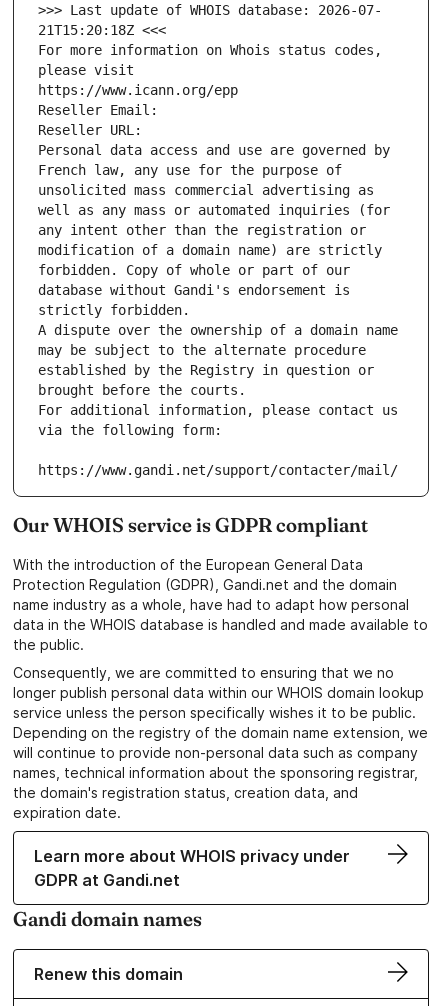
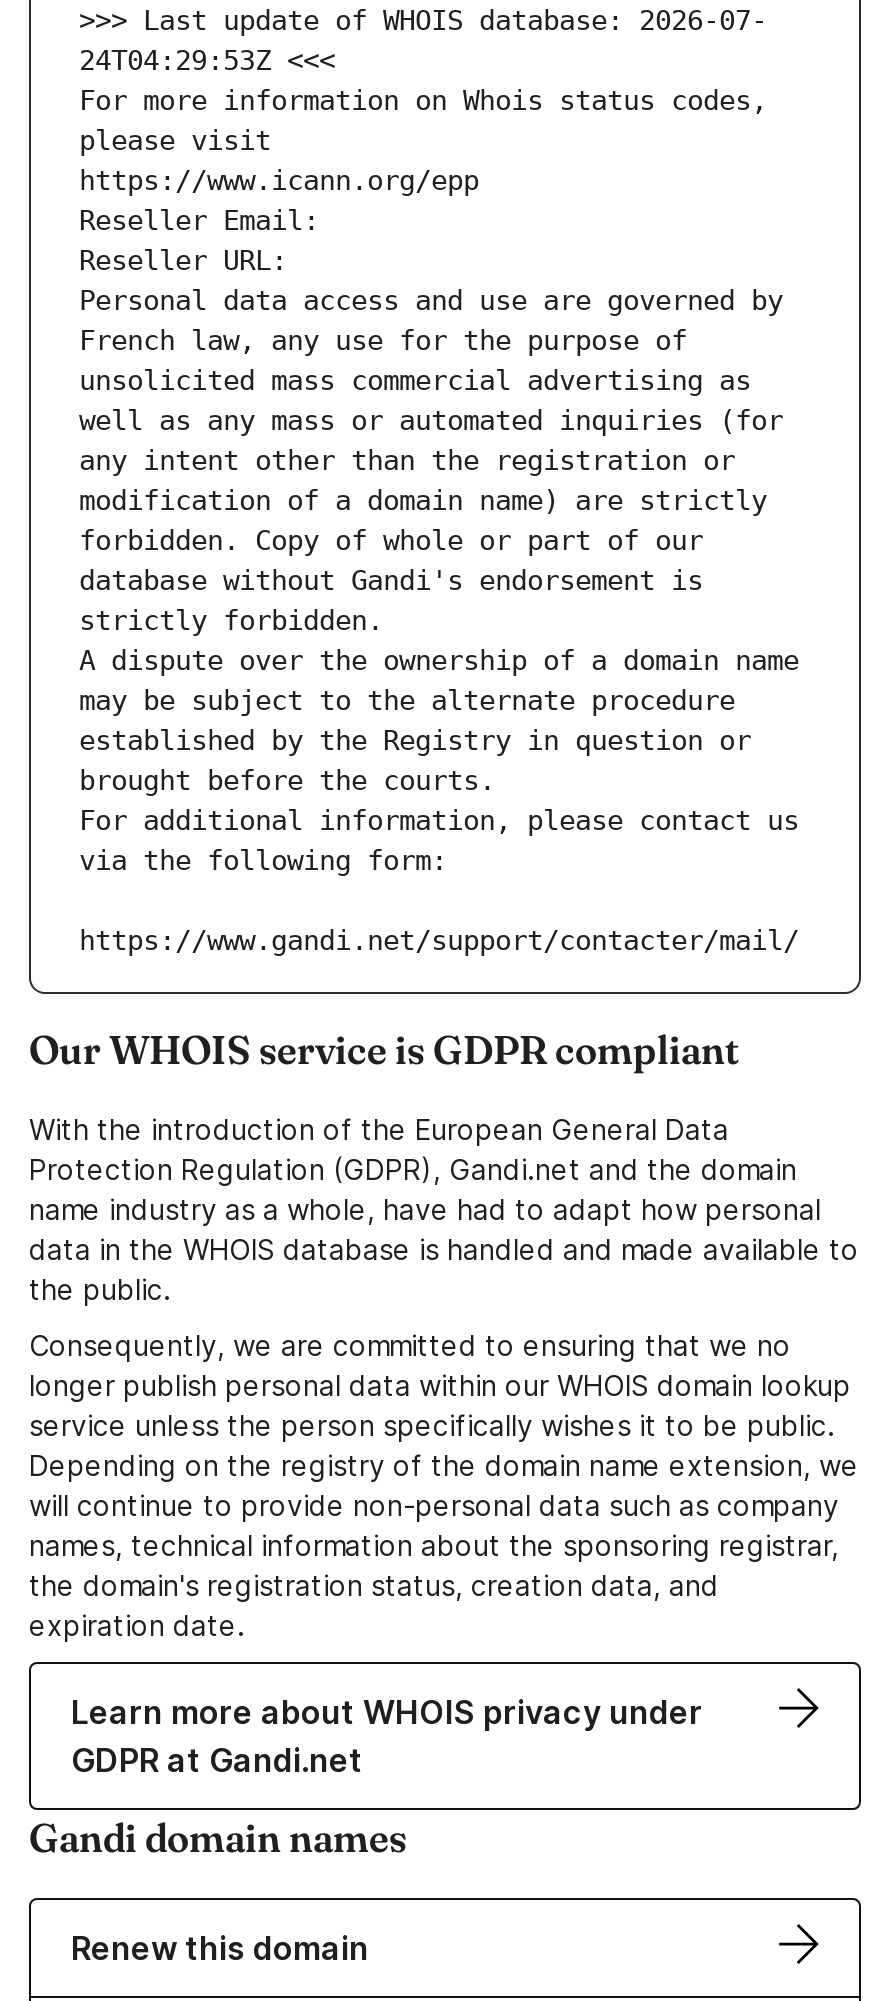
[38,22,166,38] 21T15:20:18Z <<< -> [79,45,335,77] 24T04:29:53Z <<<

